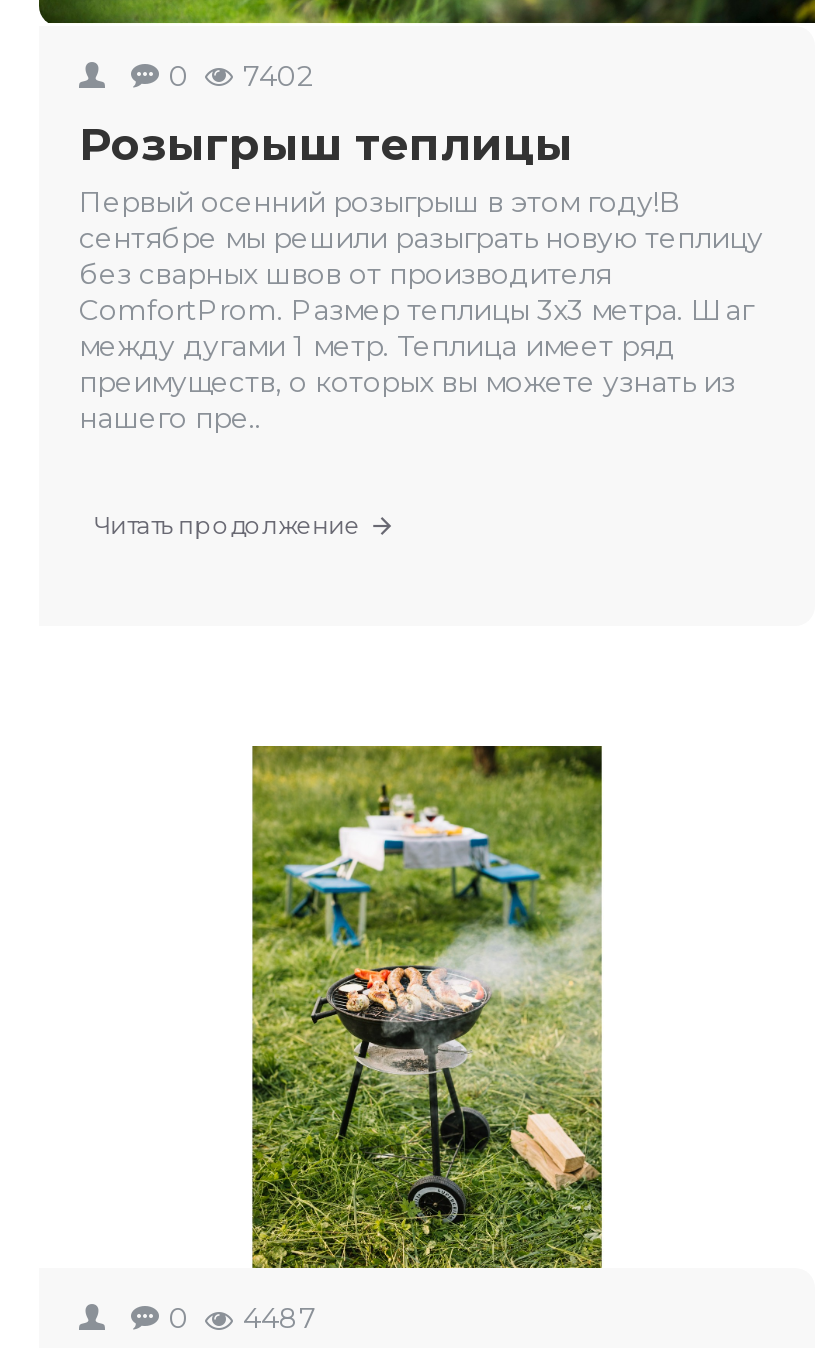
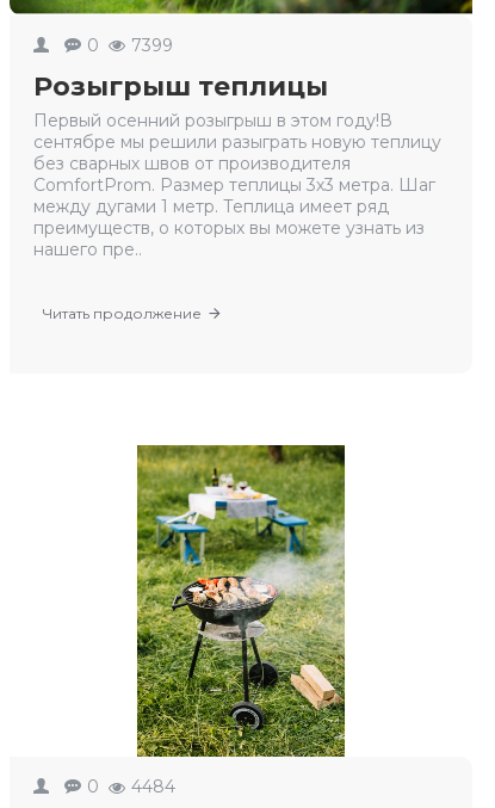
[169,57,313,93] 0 7402 -> [87,34,173,56] 0 7399
[243,1301,317,1337] 4487 -> [131,776,175,798] 4484

